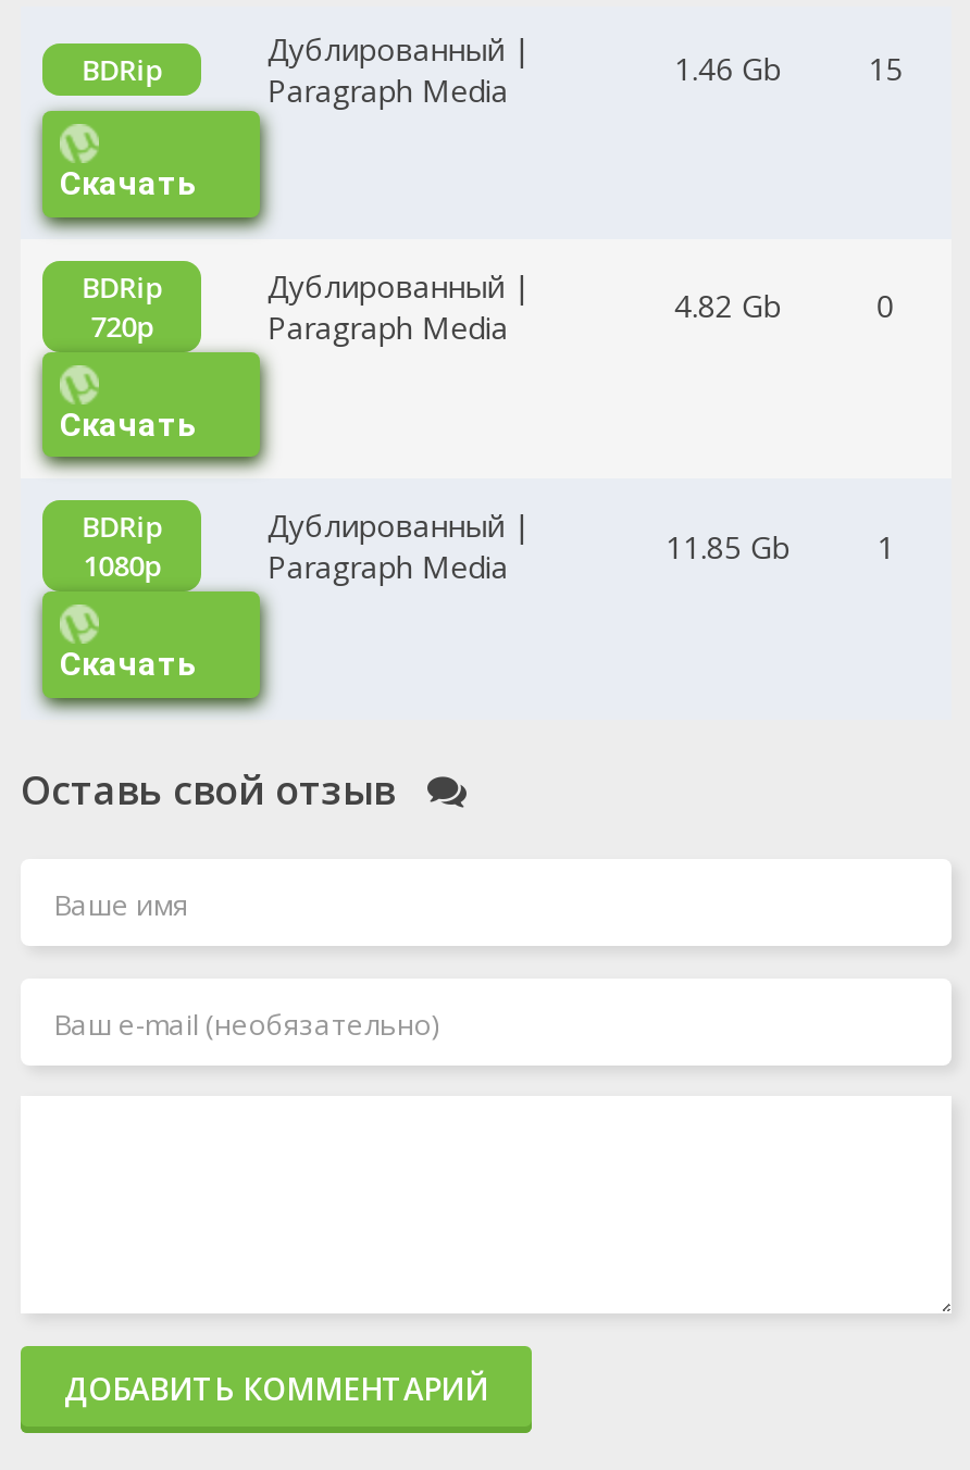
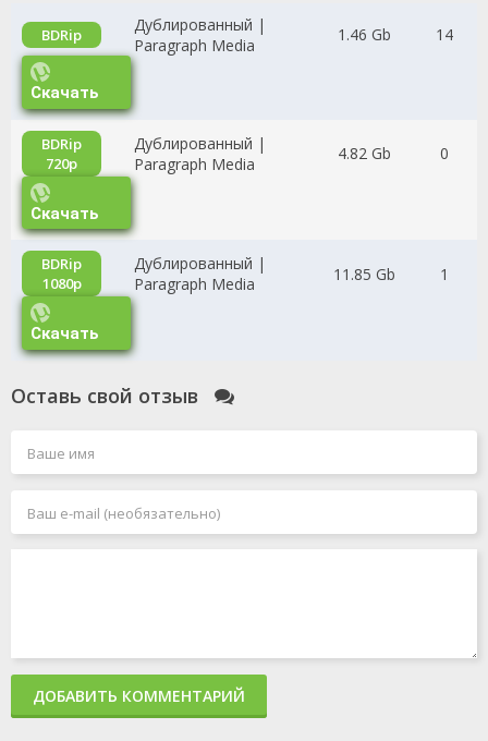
[868,49,903,90] 15 -> [435,25,453,45] 14

